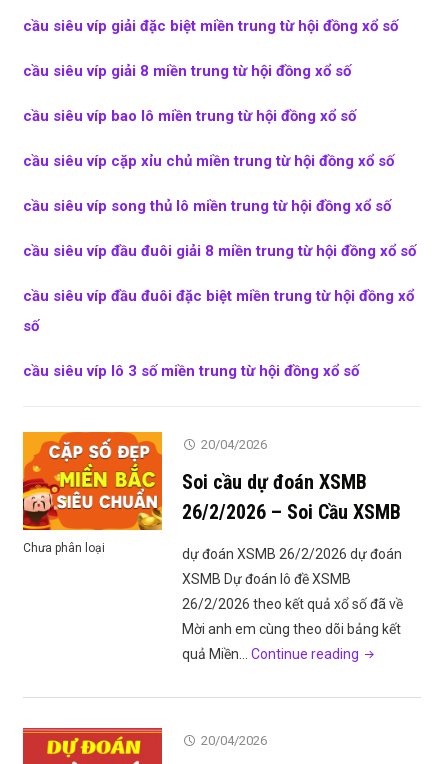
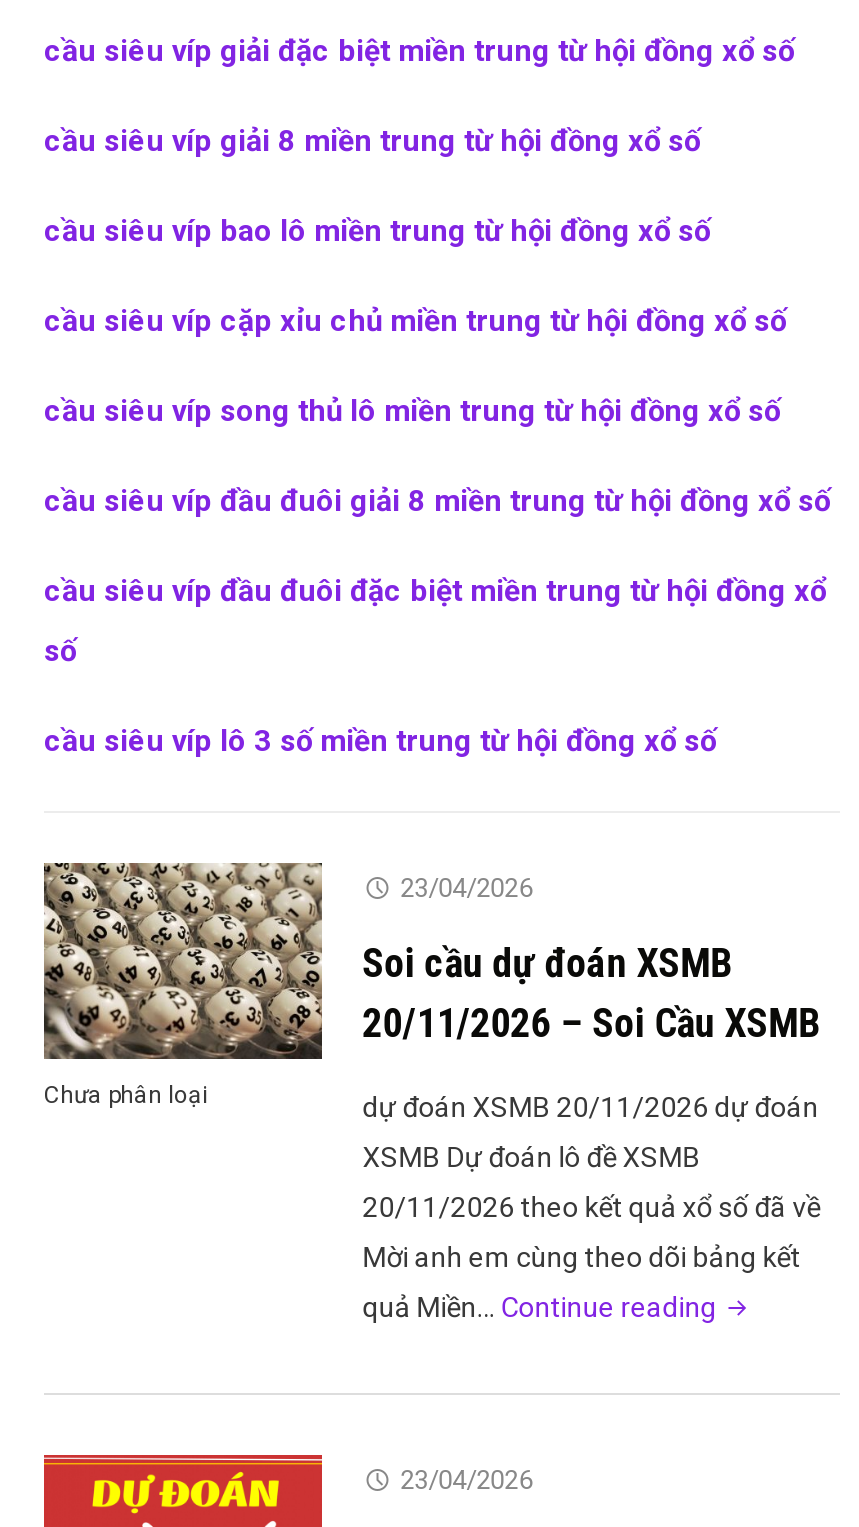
[22,431,401,531] [image] | 26/2/2026 – Soi Cầu XSMB -> [42,861,820,1061] [image] | 20/11/2026 – Soi Cầu XSMB
[201,437,267,452] 20/04/2026 -> [400,873,532,903] 23/04/2026
[182,546,402,562] dự đoán XSMB 26/2/2026 dự đoán -> [362,1091,818,1123] dự đoán XSMB 20/11/2026 dự đoán
[182,596,403,612] 26/2/2026 theo kết quả xổ số đã về -> [362,1191,820,1223] 20/11/2026 theo kết quả xổ số đã về
[201,733,267,748] 20/04/2026 -> [400,1465,532,1495] 23/04/2026

